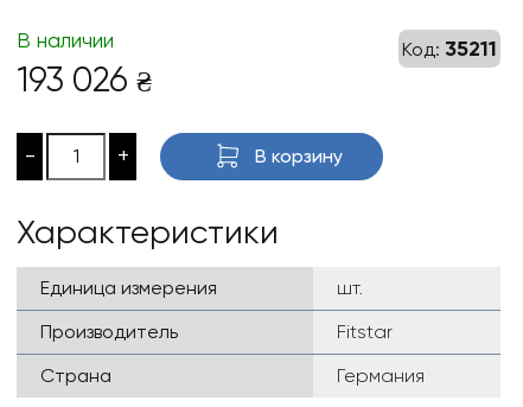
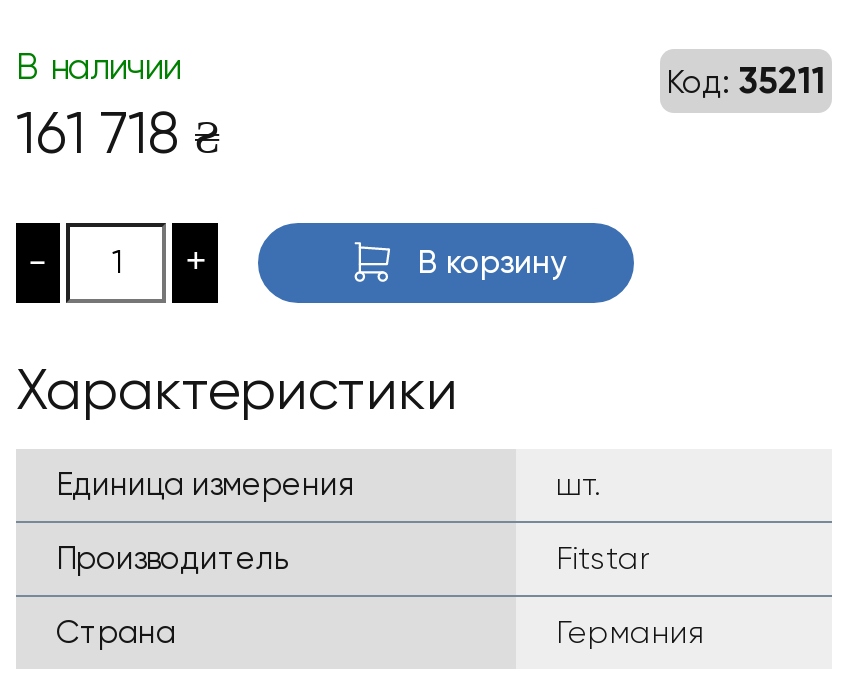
[17,59,152,99] 193 026 ₴ -> [16,98,220,166] 161 718 ₴

